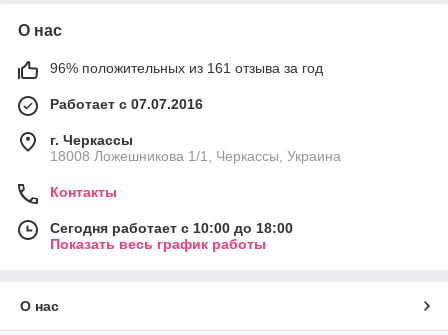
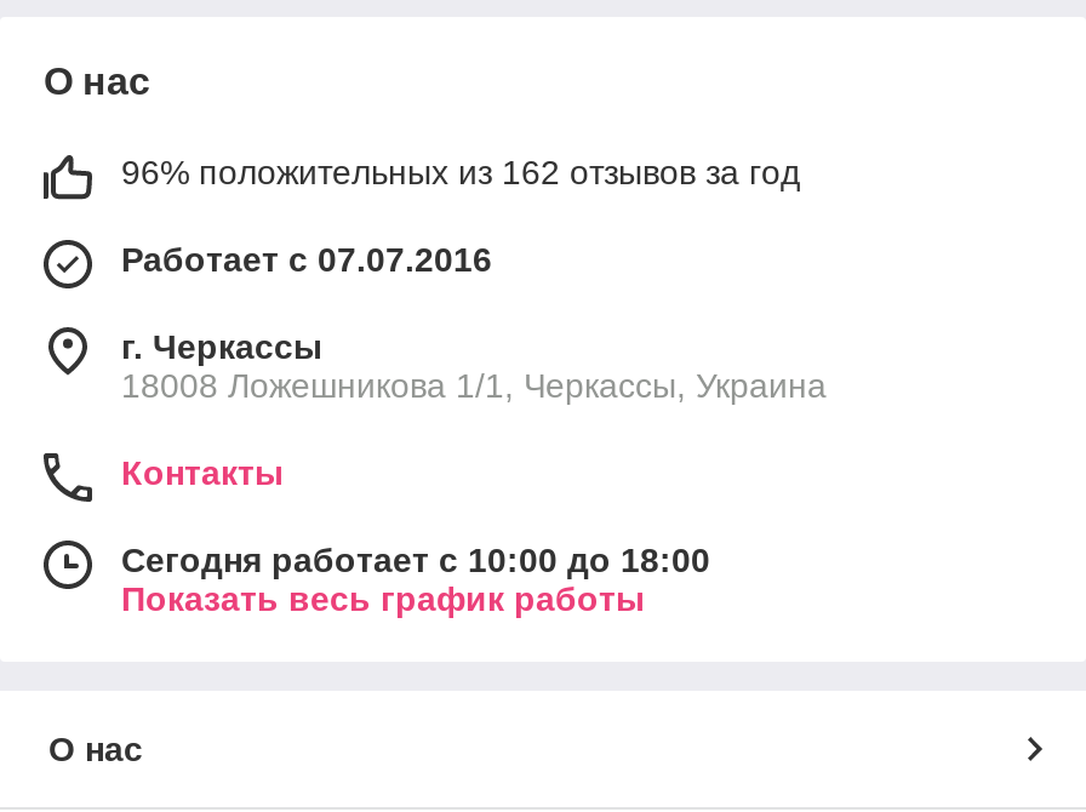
[50,60,323,76] 96% положительных из 161 отзыва за год -> [121,152,800,191] 96% положительных из 162 отзывов за год

